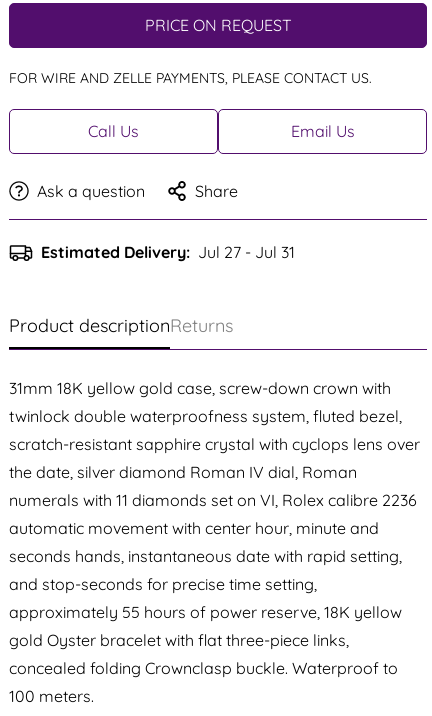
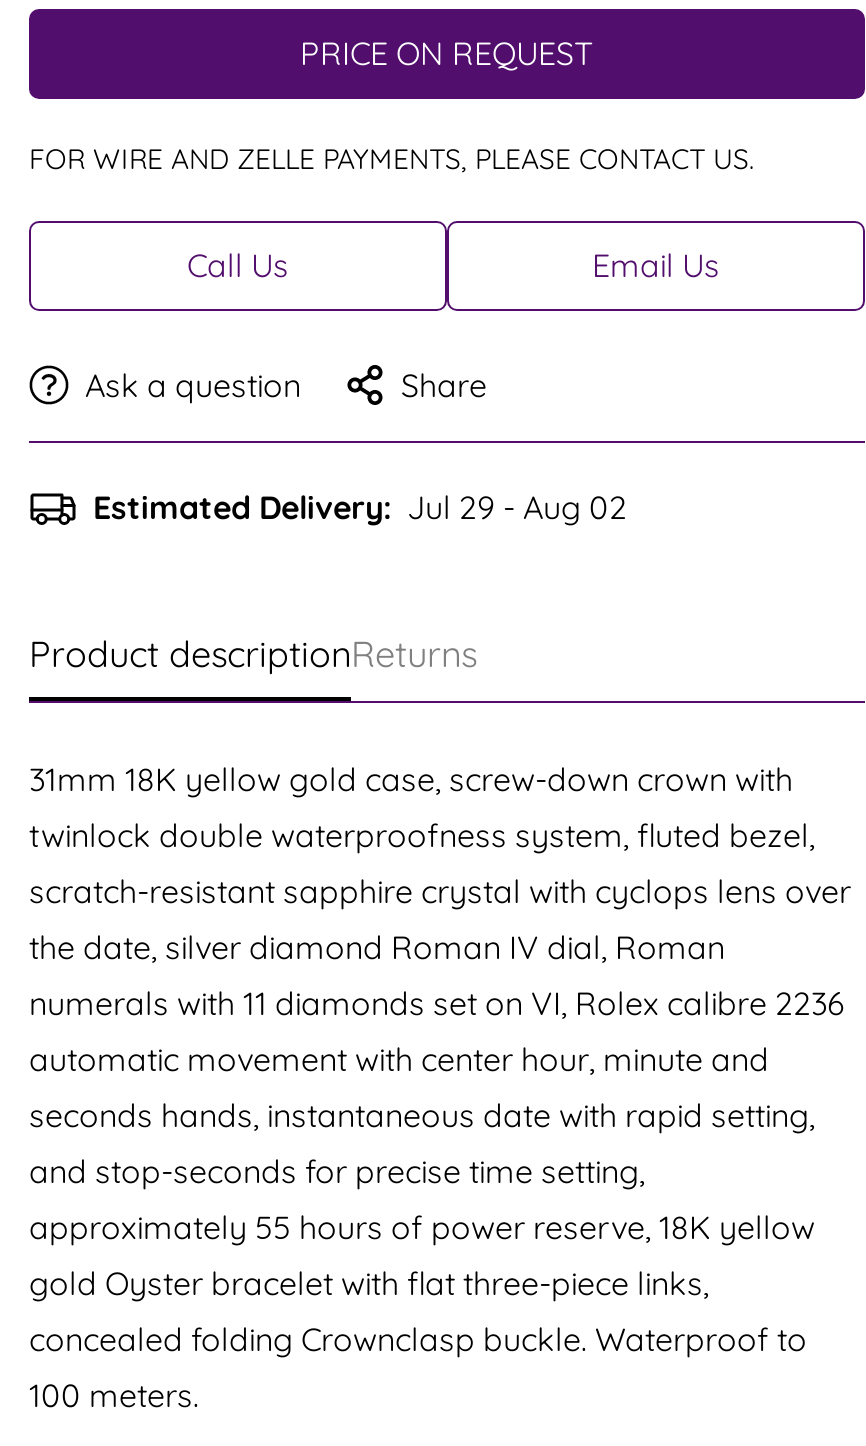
[41,241,295,261] Estimated Delivery: Jul 27 - Jul 31 -> [93,486,627,526] Estimated Delivery: Jul 29 - Aug 02

